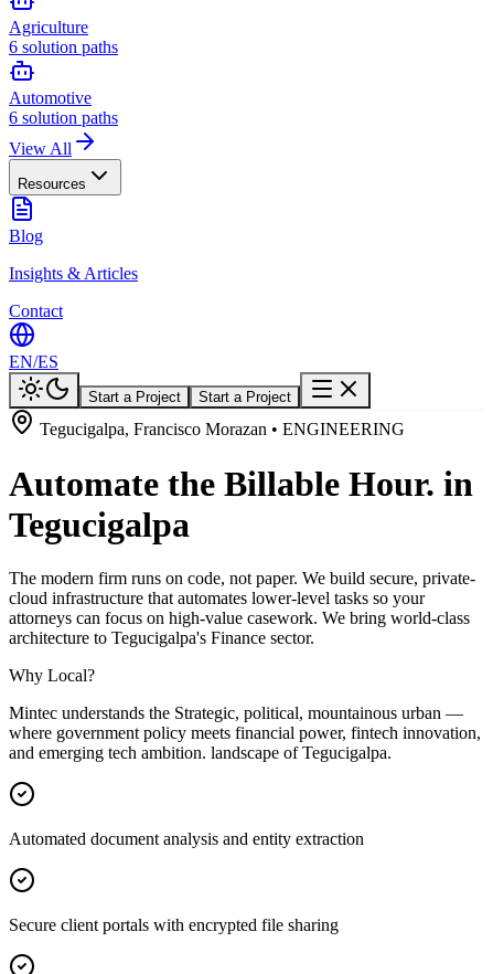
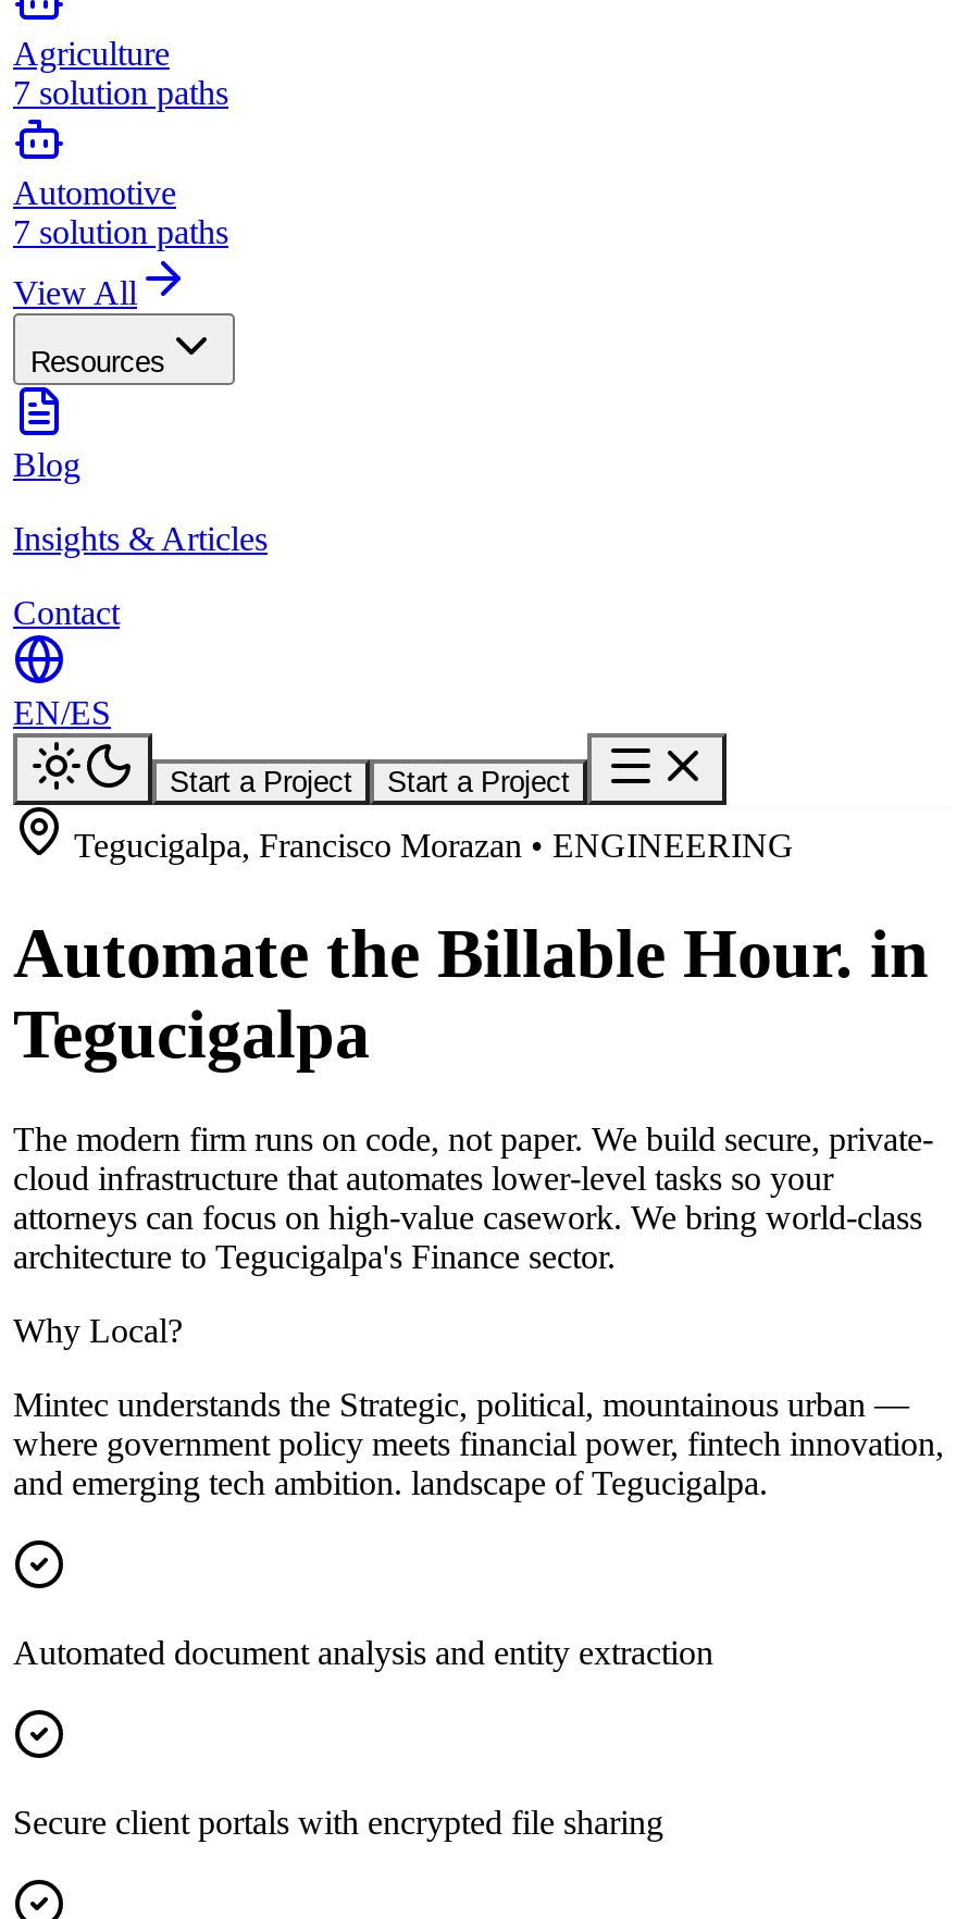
[9,38,118,56] 6 solution paths -> [13,74,228,111] 7 solution paths
[9,108,118,127] 6 solution paths -> [13,213,228,250] 7 solution paths

